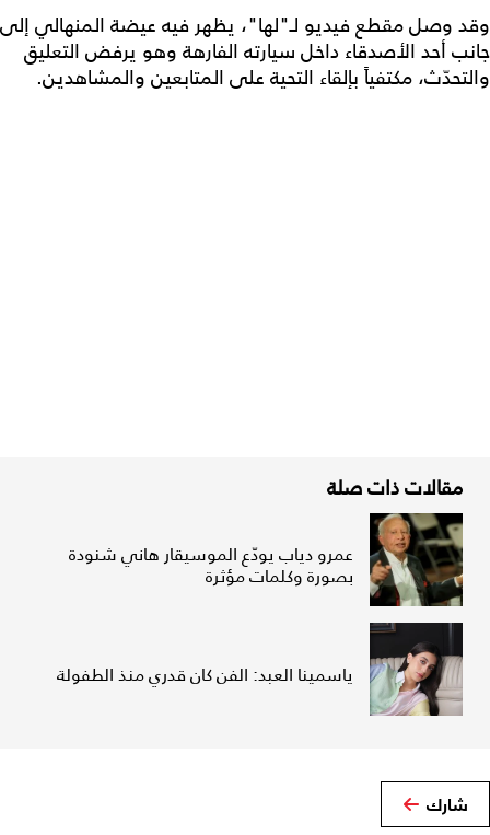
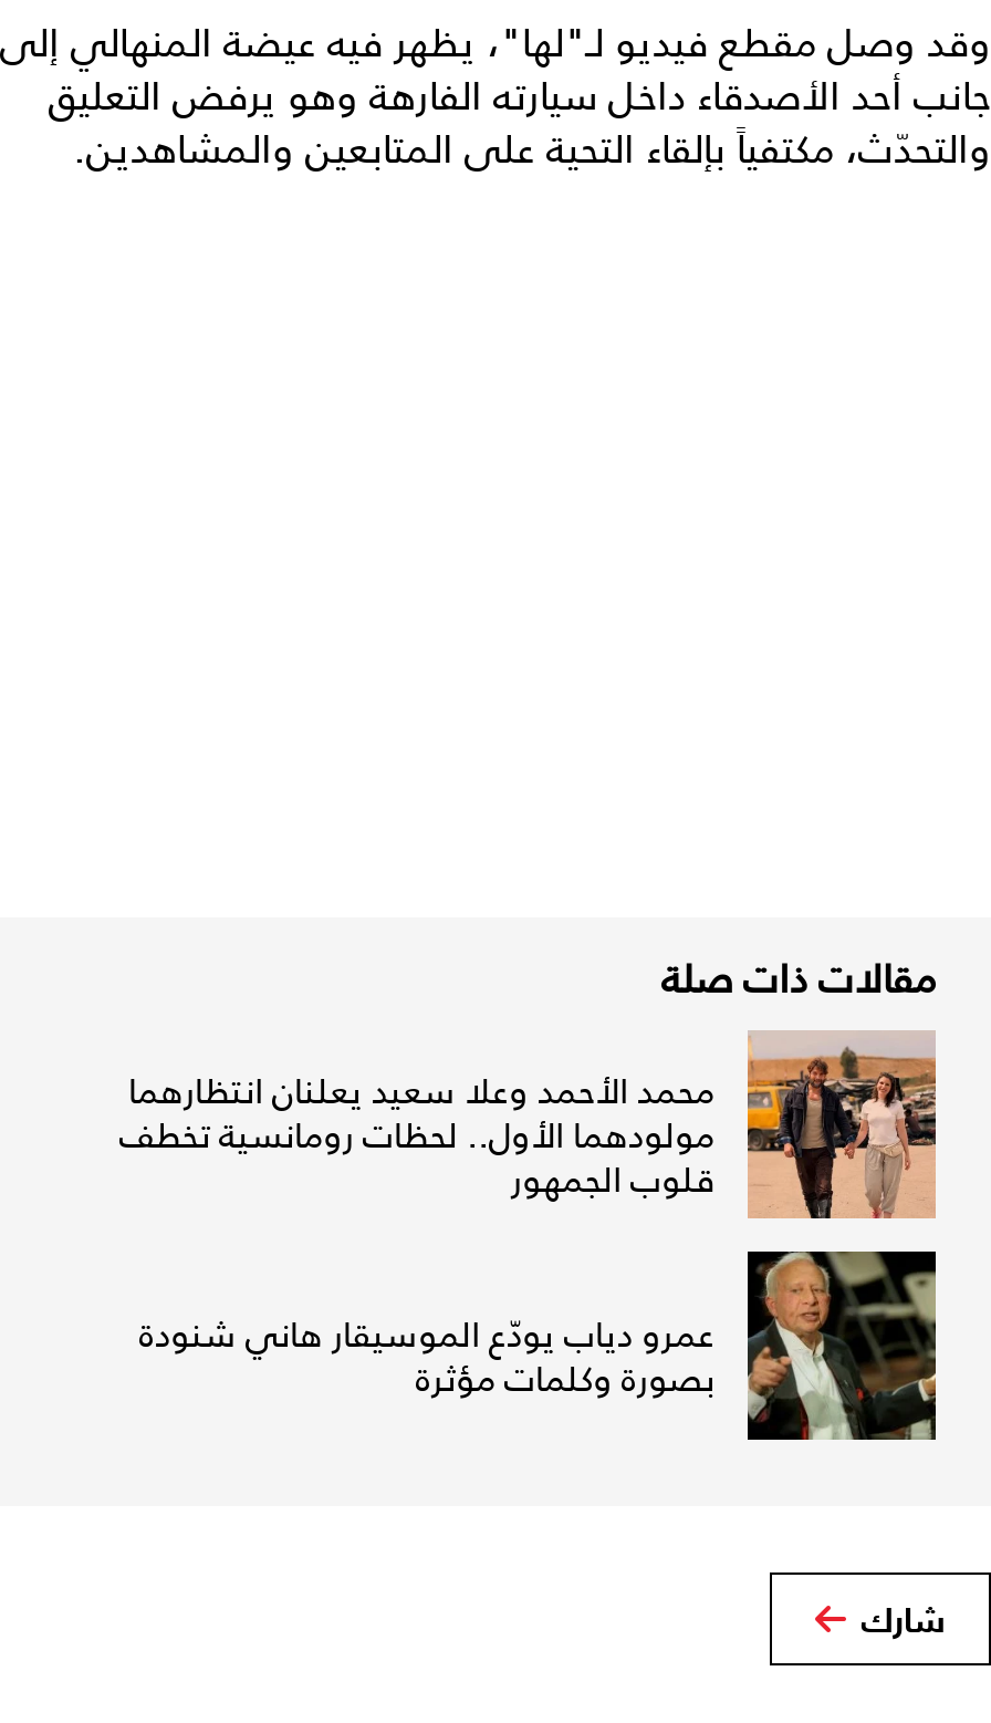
none -> [119,1030,936,1221] [image] | محمد الأحمد وعلا سعيد يعلنان انتظارهما | مولودهما الأول.. لحظات رومانسية تخطف | قلوب الجمهور
moved [69,511,465,608] -> [139,1247,940,1444]: [image] | عمرو دياب يودّع الموسيقار هاني شنودة | بصورة وكلمات مؤثرة
[57,622,463,716] [image] | ياسمينا العبد: الفن كان قدري منذ الطفولة -> none

